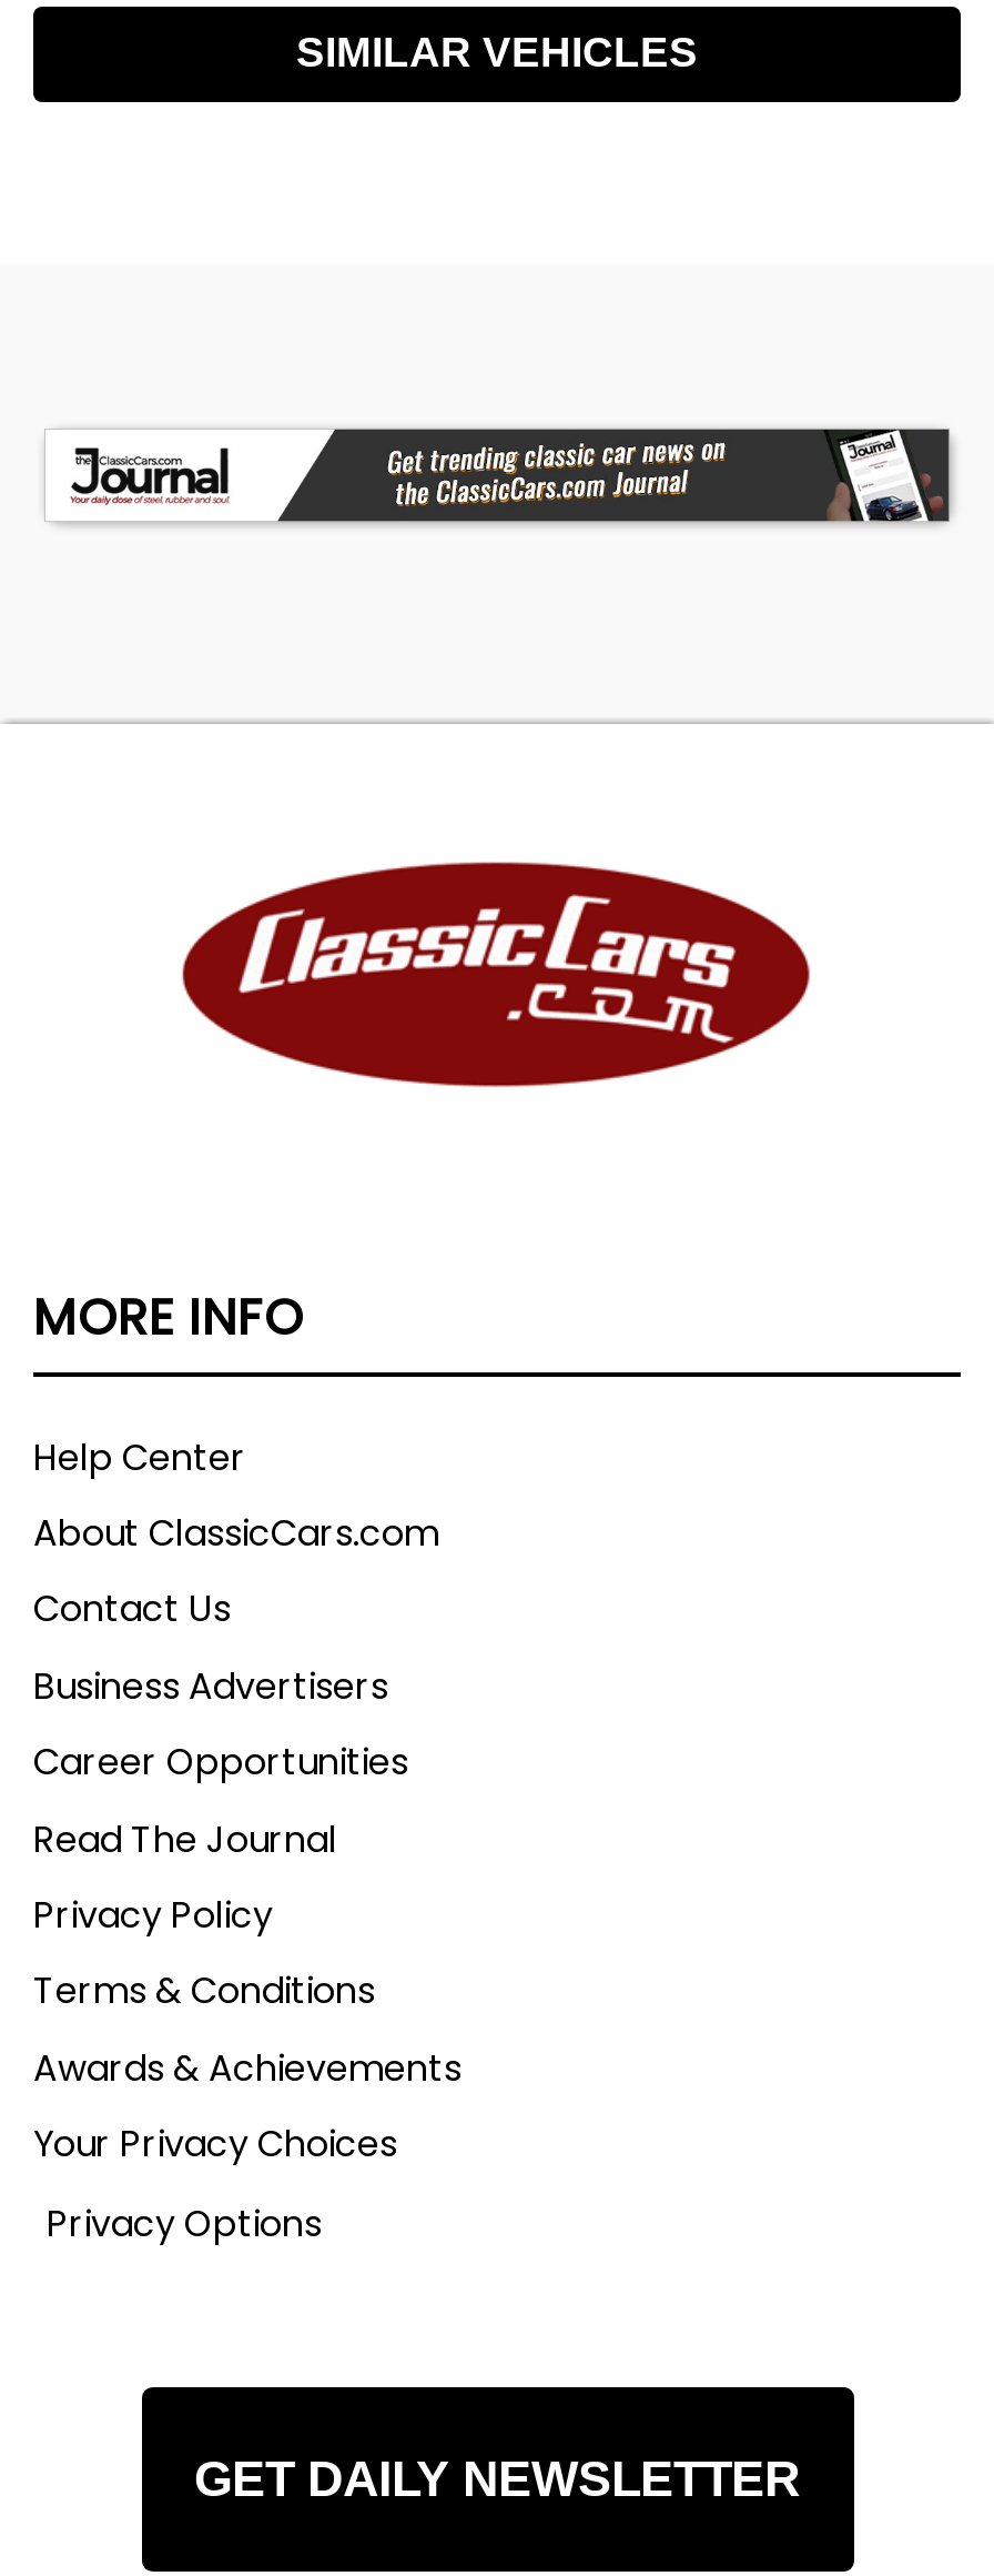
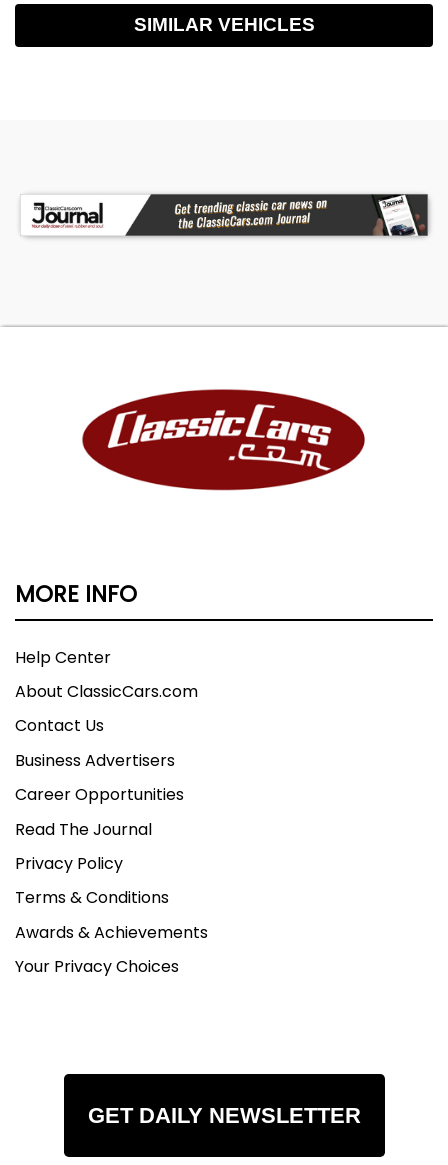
[47,2198,322,2249] Privacy Options -> none

